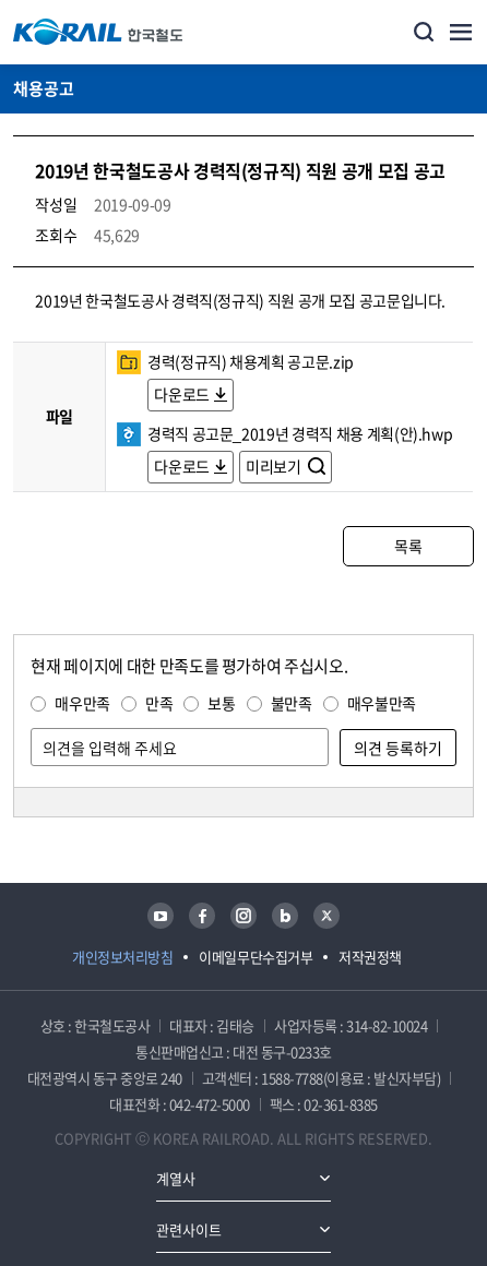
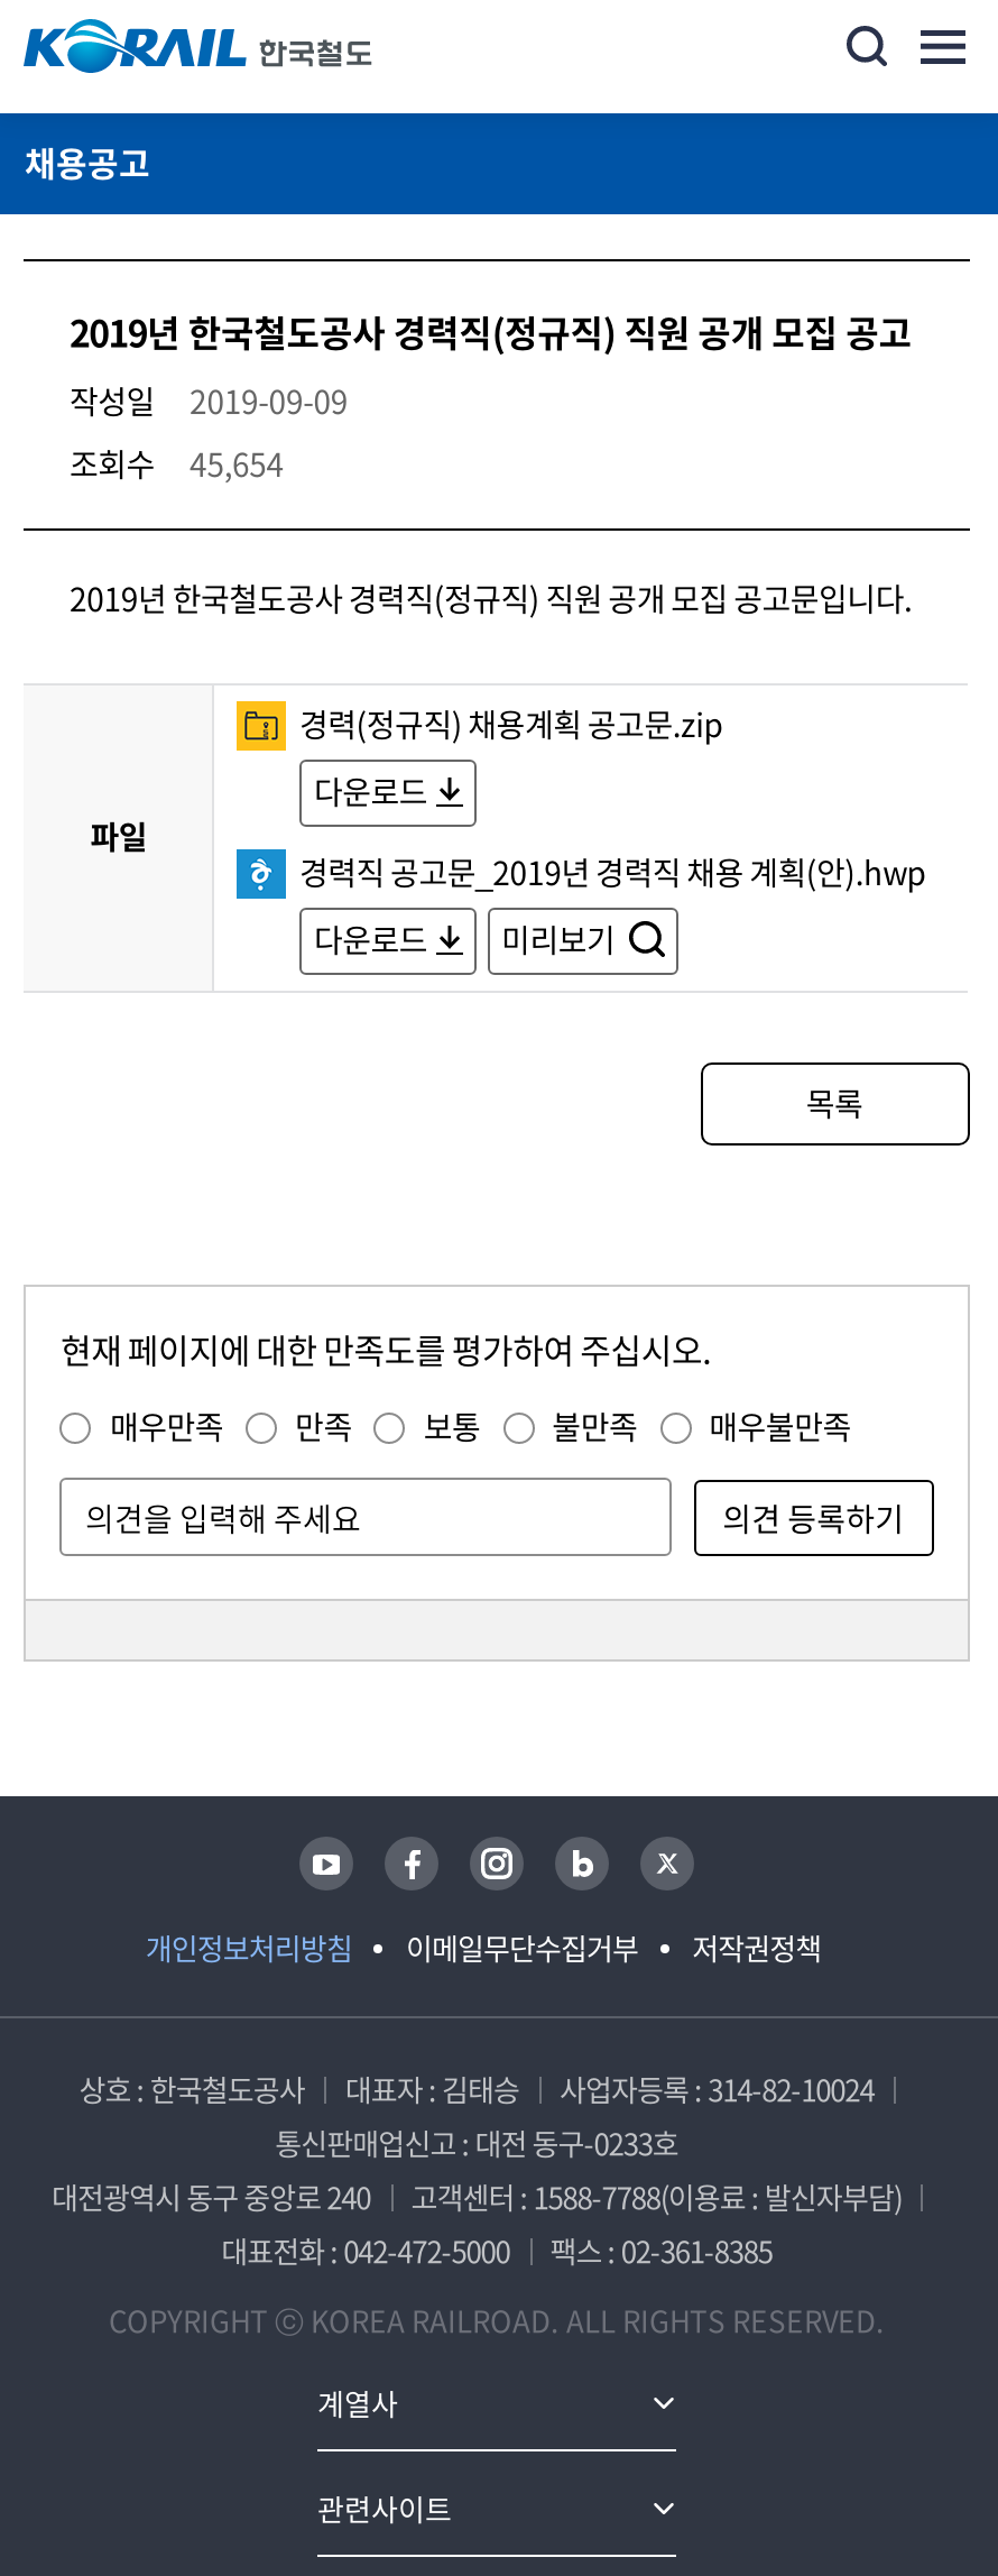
[35,224,140,246] 조회수 45,629 -> [69,441,284,486] 조회수 45,654

